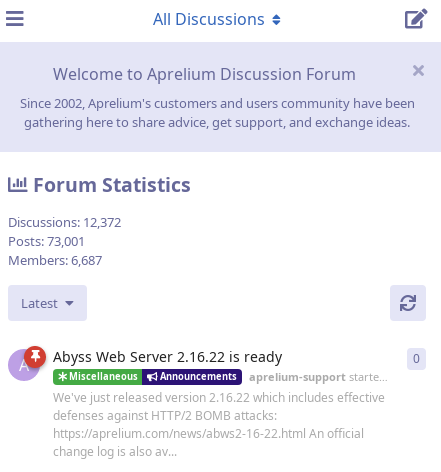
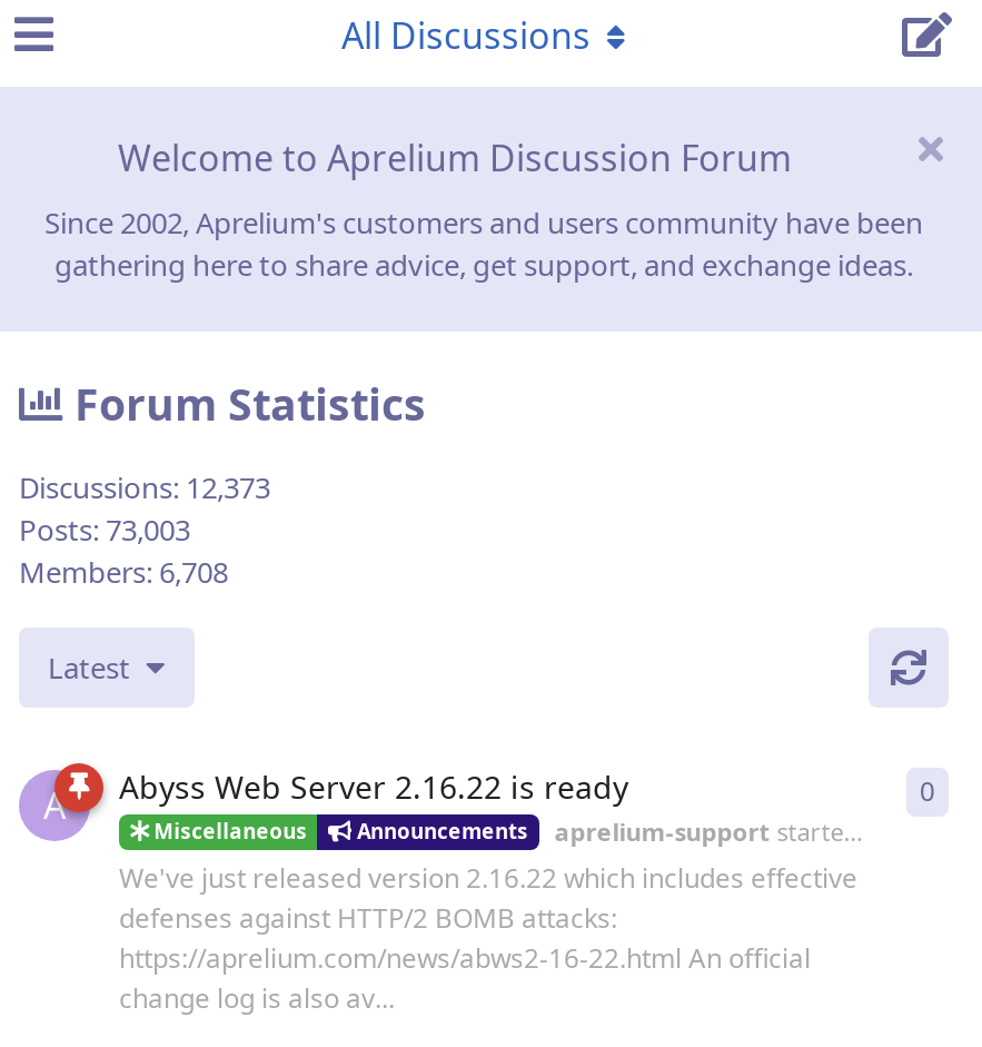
[8,213,121,231] Discussions: 12,372 -> [19,468,270,508] Discussions: 12,373
[8,232,85,250] Posts: 73,001 -> [19,510,190,550] Posts: 73,003
[8,251,102,269] Members: 6,687 -> [19,552,228,592] Members: 6,708

